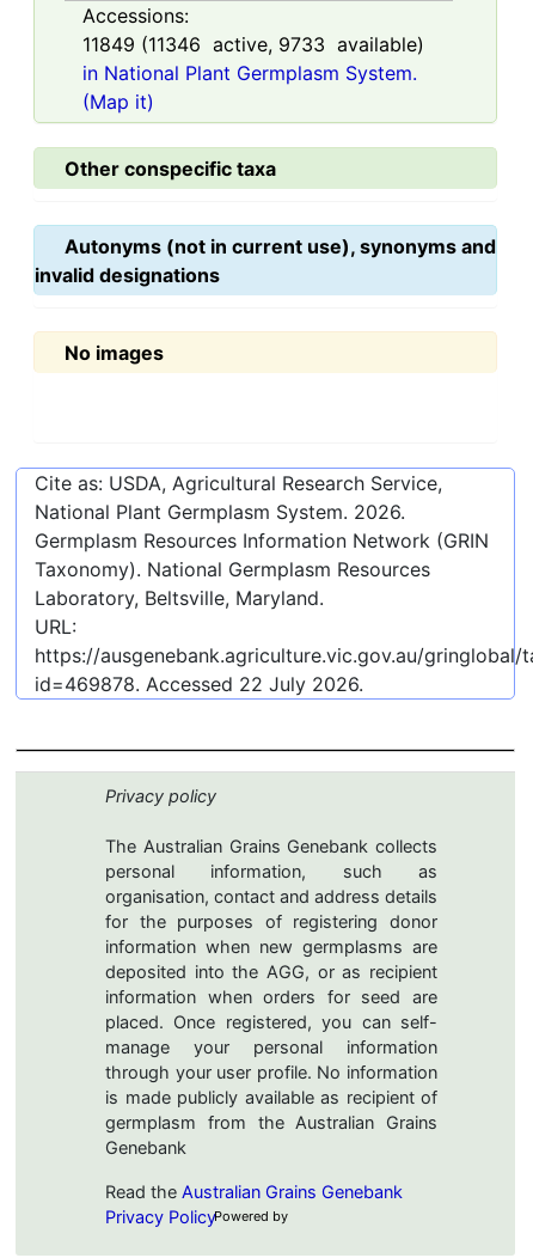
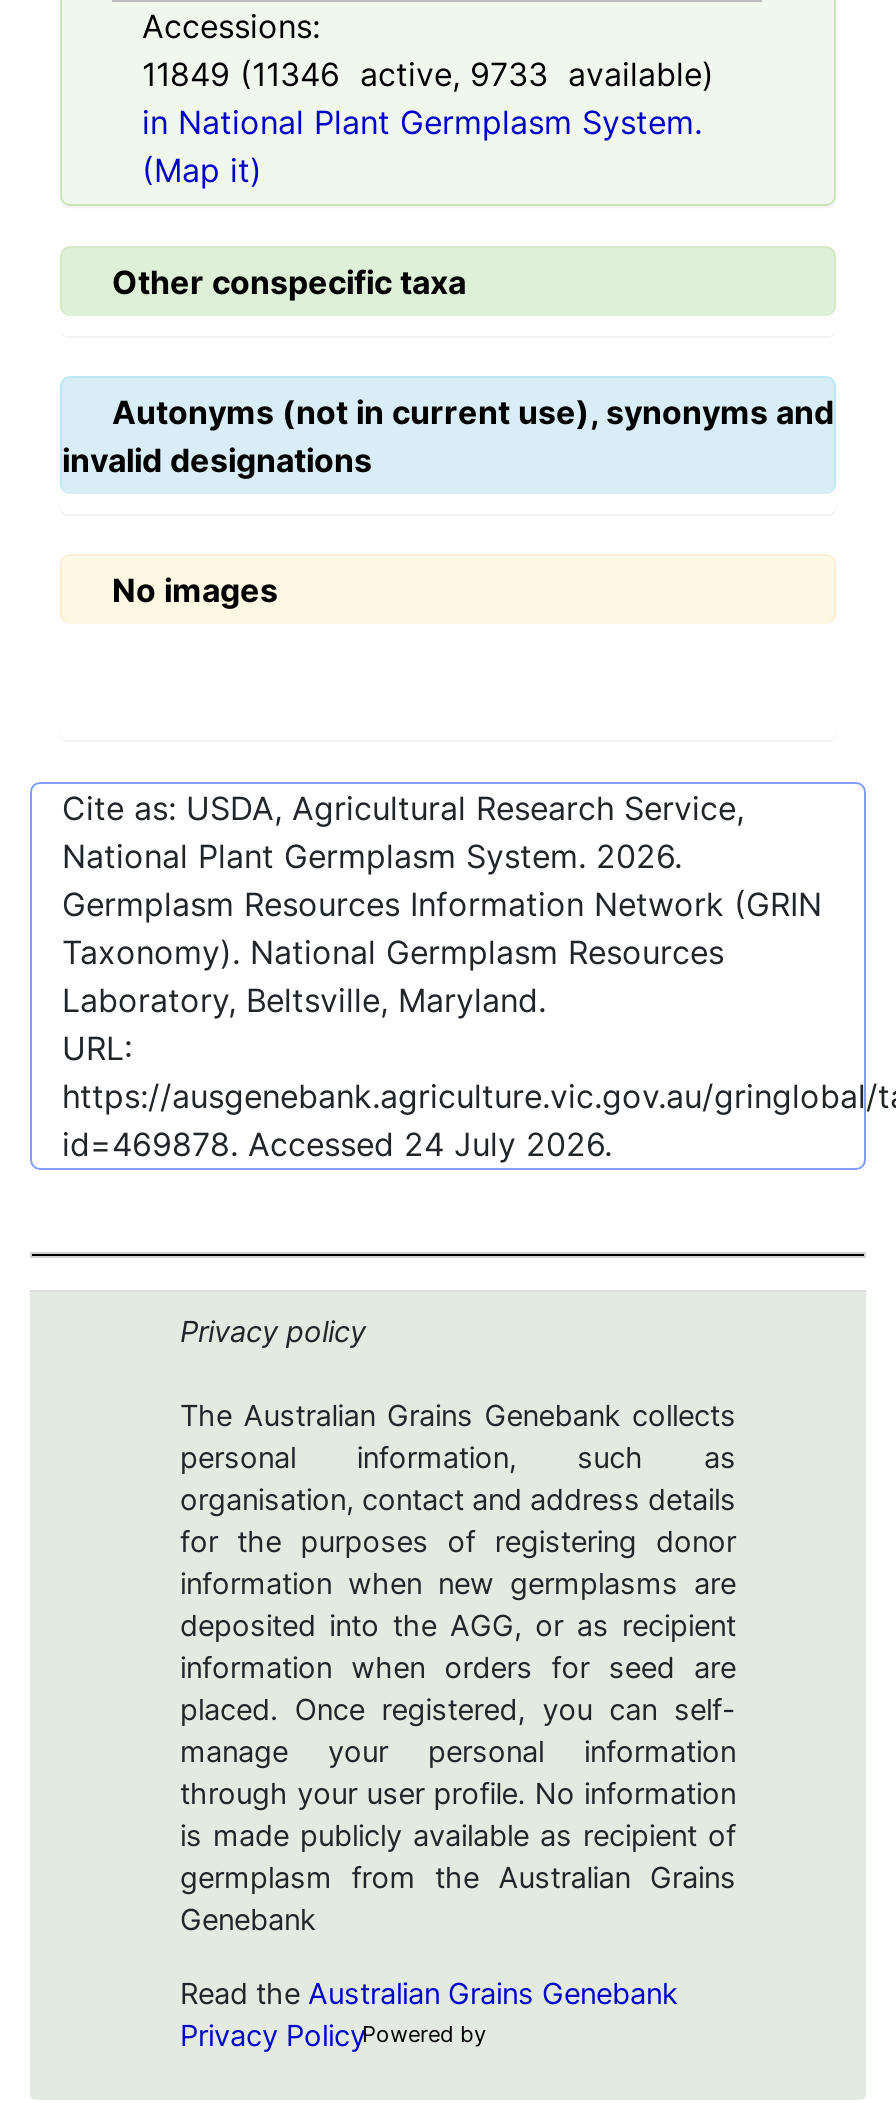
[35,672,363,696] id=469878. Accessed 22 July 2026. -> [62,1124,612,1164] id=469878. Accessed 24 July 2026.

